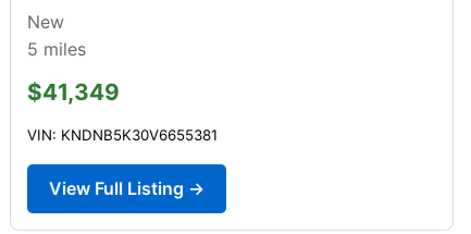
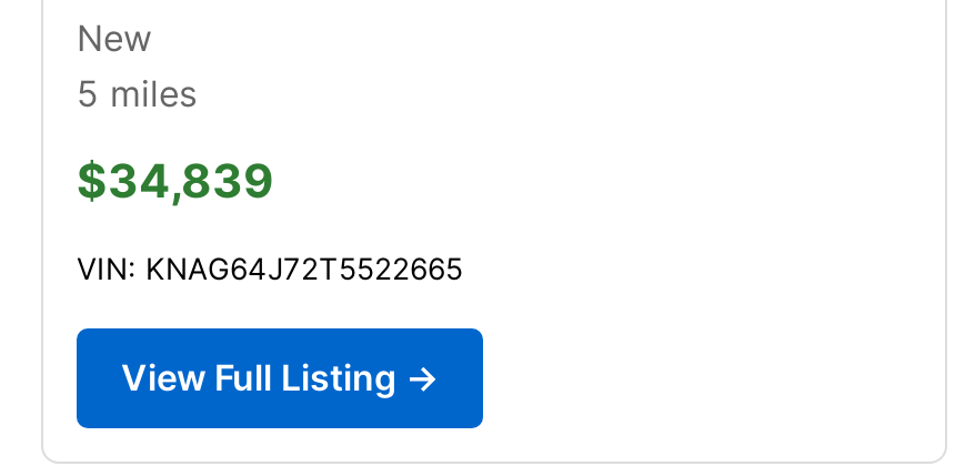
[27,78,120,105] $41,349 -> [77,153,274,208] $34,839
[27,126,218,144] VIN: KNDNB5K30V6655381 -> [77,251,463,286] VIN: KNAG64J72T5522665

